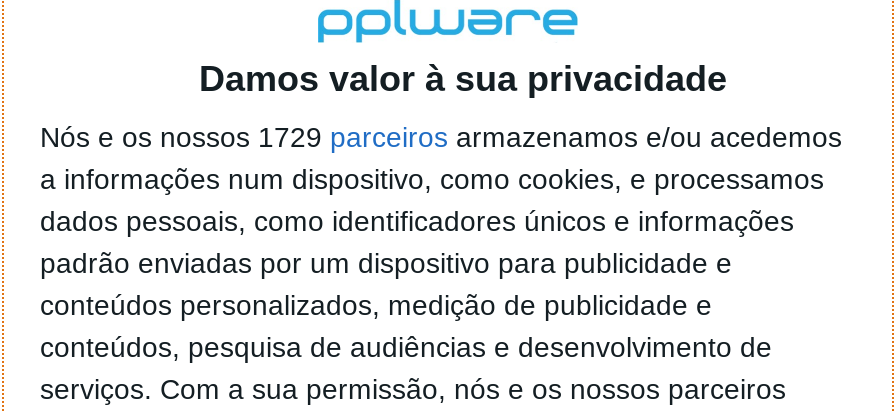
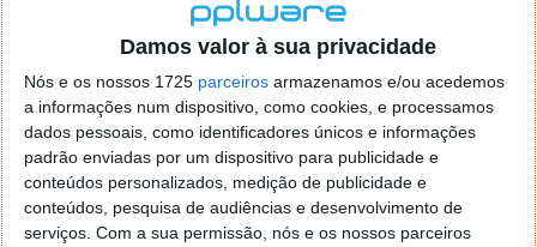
[40,120,842,152] Nós e os nossos 1729 parceiros armazenamos e/ou acedemos -> [24,72,505,91] Nós e os nossos 1725 parceiros armazenamos e/ou acedemos

